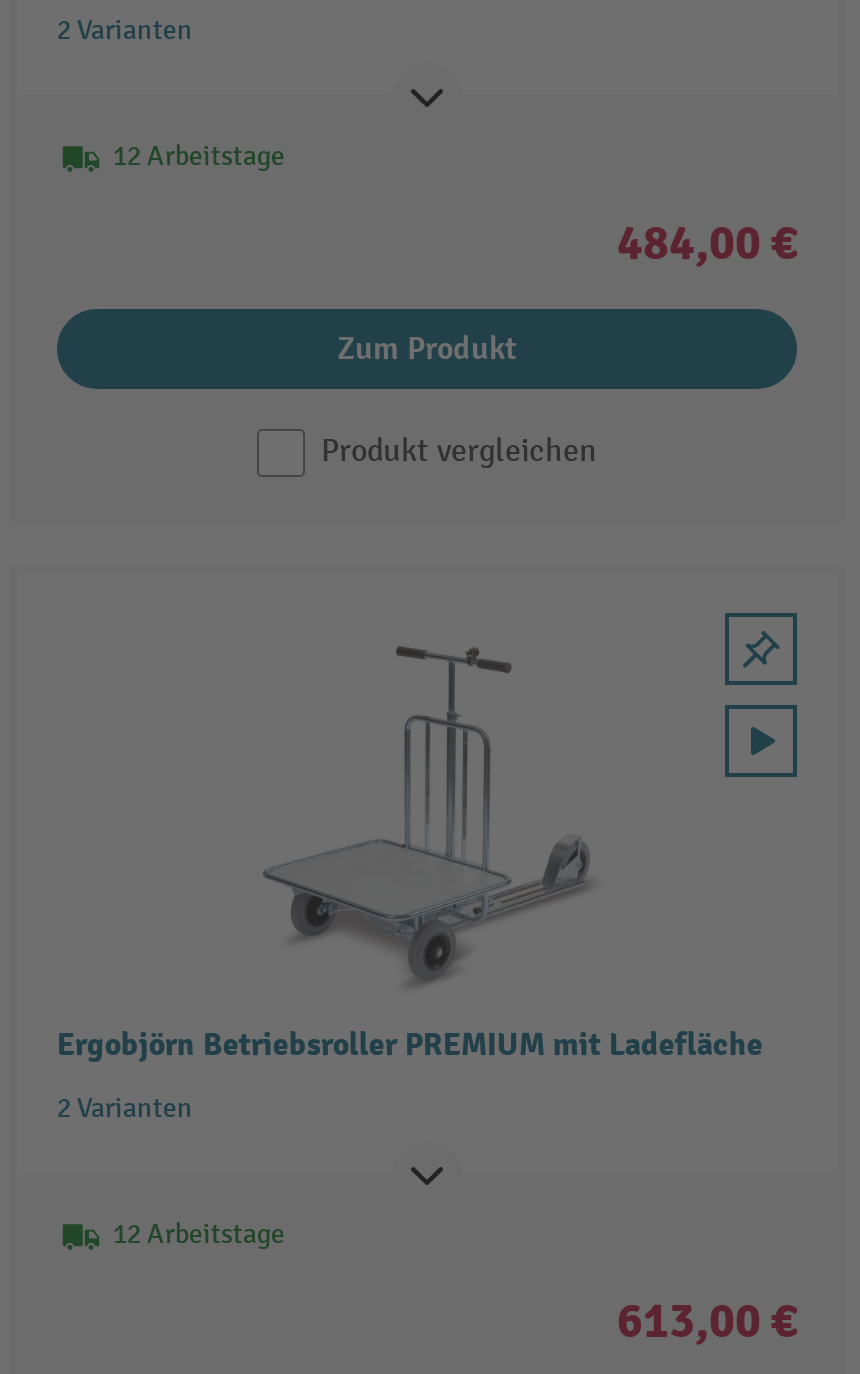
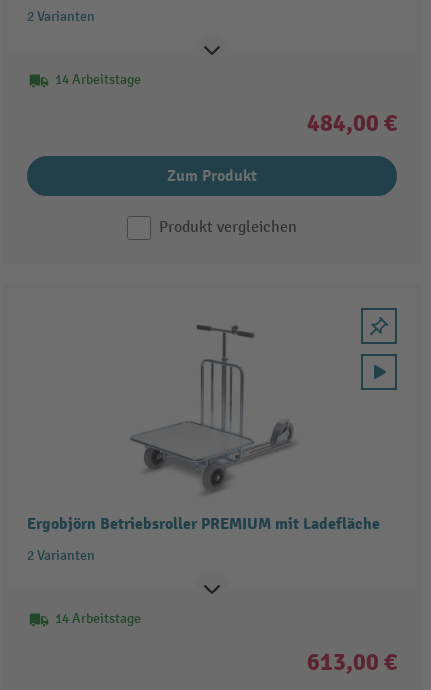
[113,139,285,173] 12 Arbeitstage -> [55,71,141,88] 14 Arbeitstage
[113,1216,285,1250] 12 Arbeitstage -> [55,610,141,627] 14 Arbeitstage

